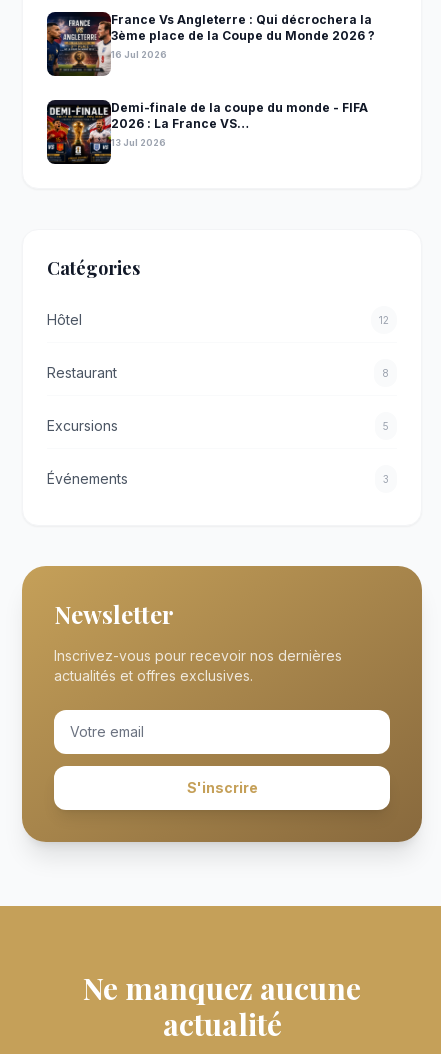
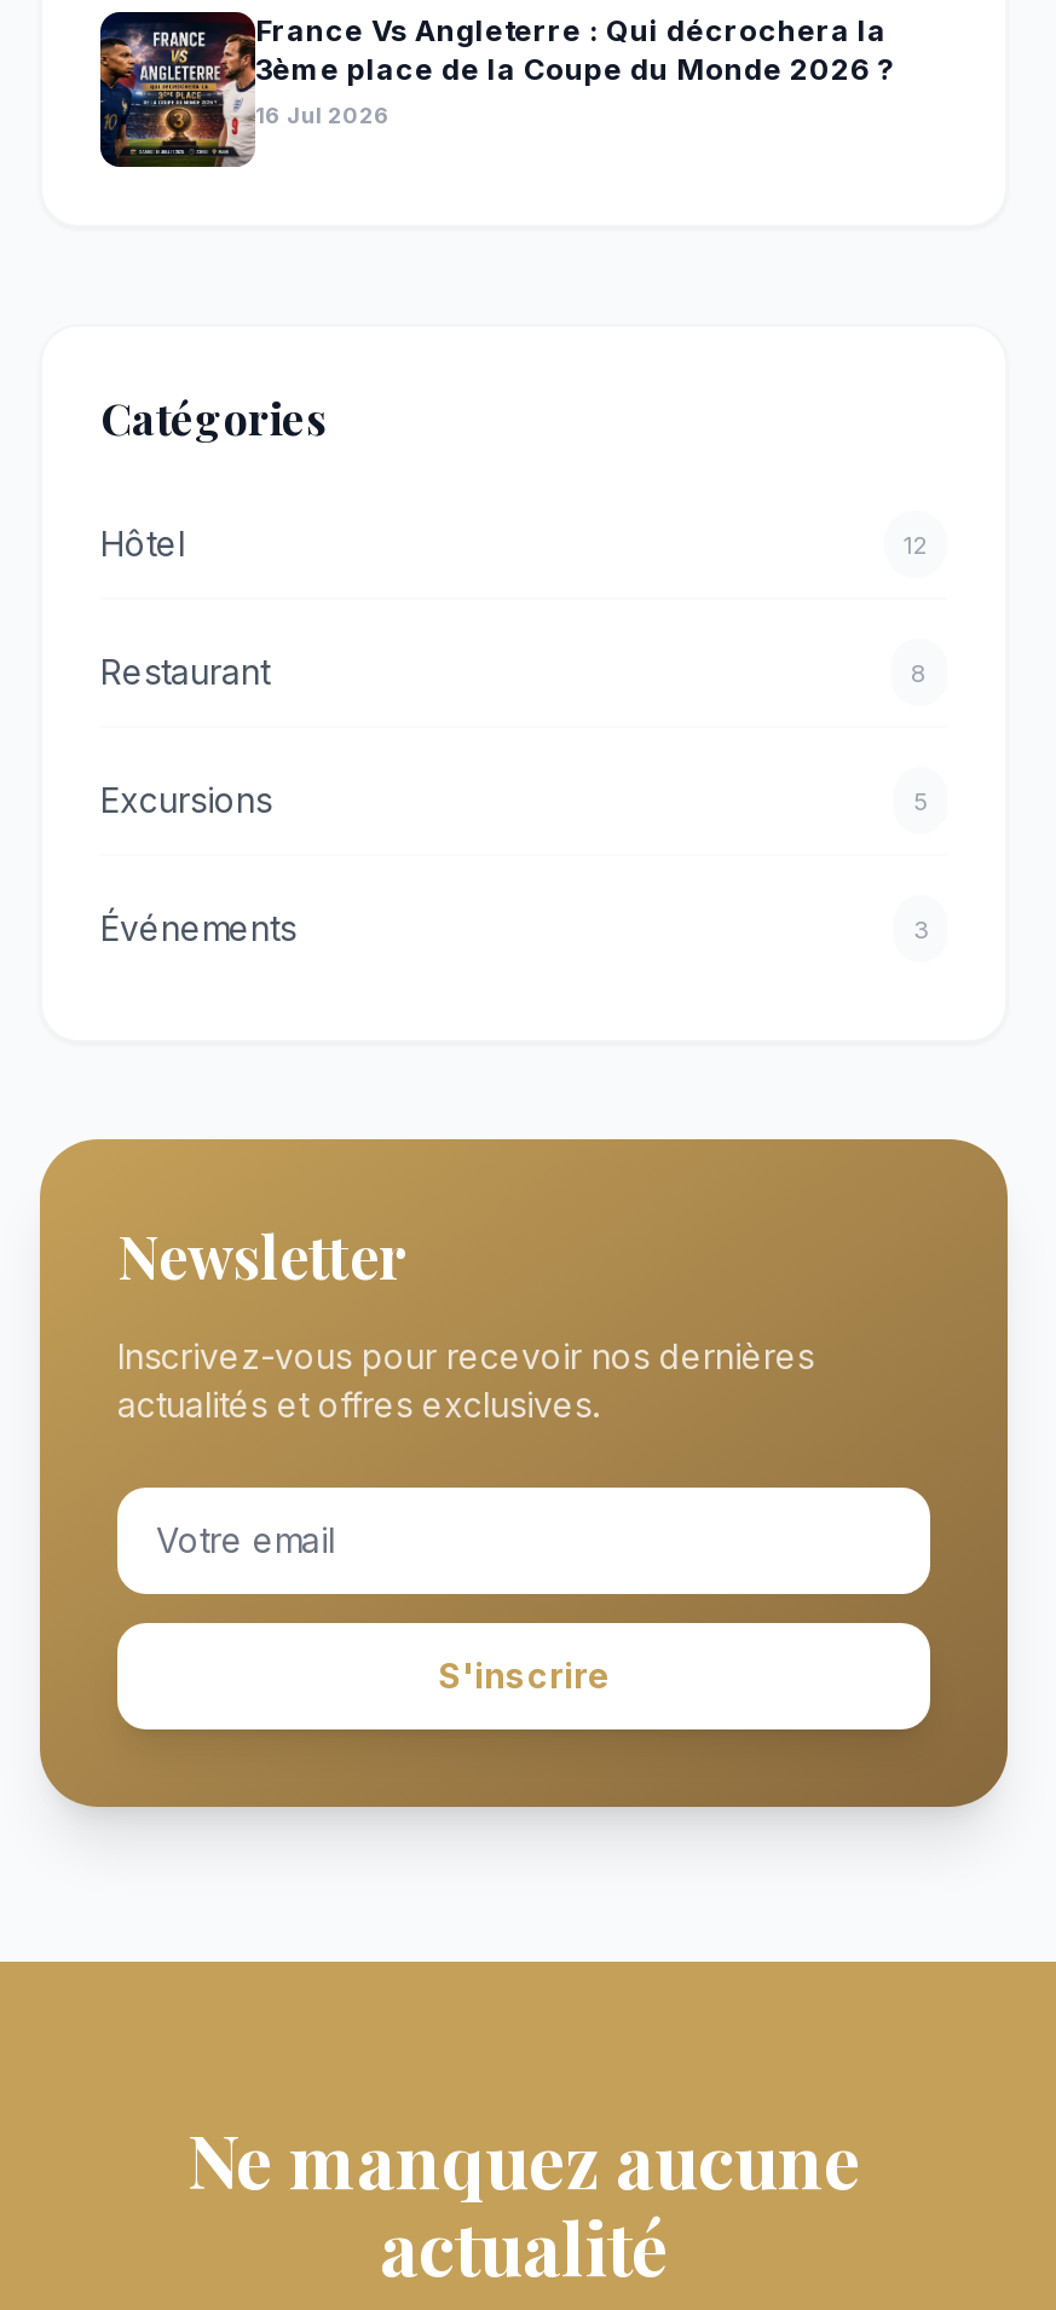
[46,100,368,164] [image] | Demi-finale de la coupe du monde - FIFA | 2026 : La France VS… | 13 Jul 2026 -> none

